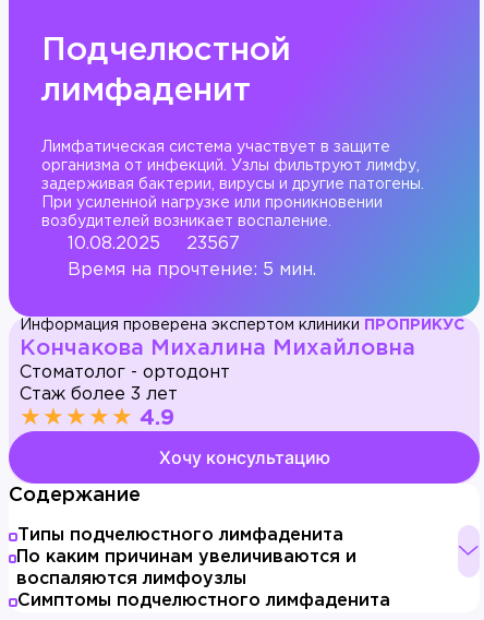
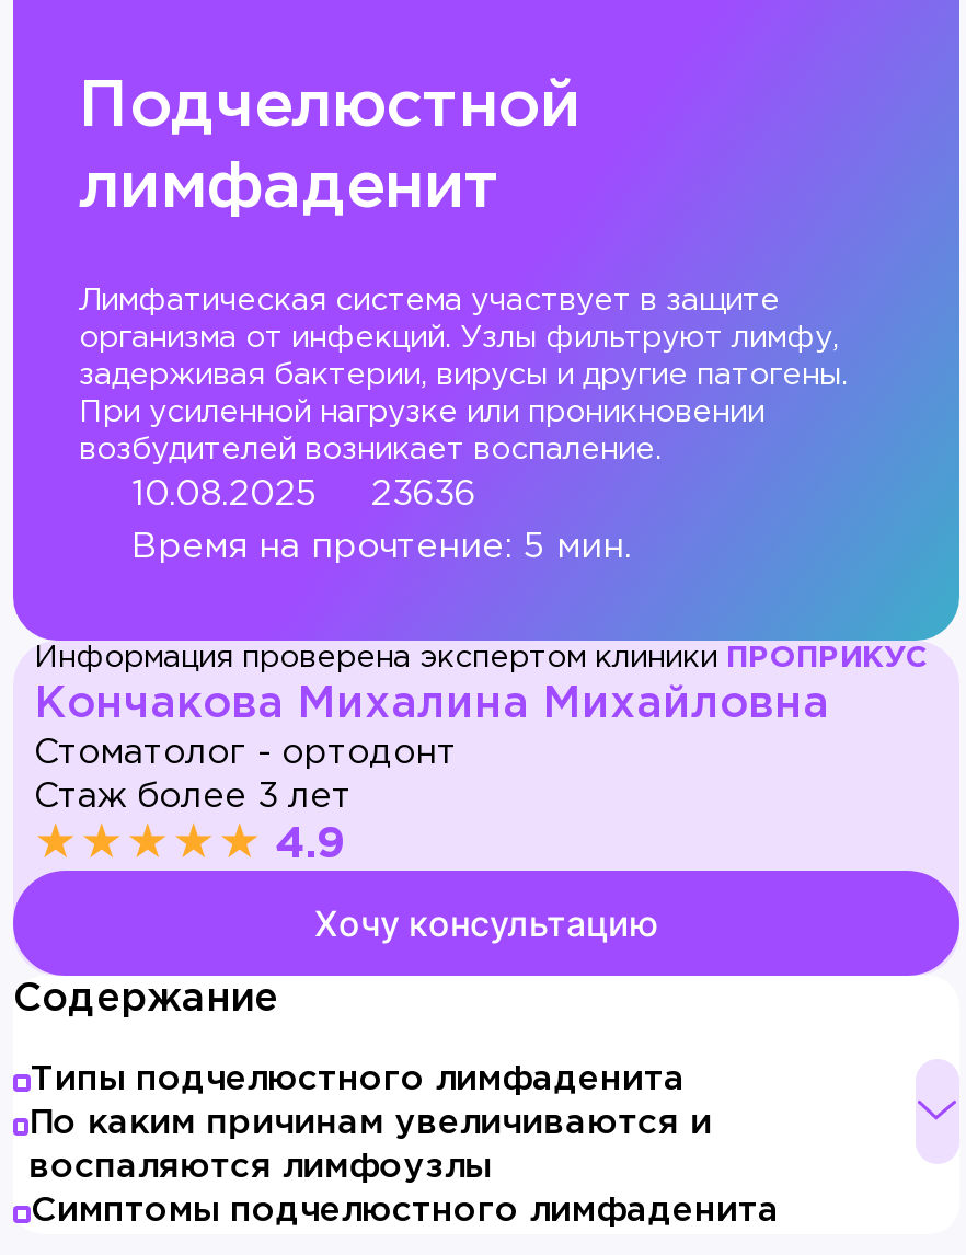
[68,236,240,252] 10.08.2025 23567 -> [131,478,475,511] 10.08.2025 23636

